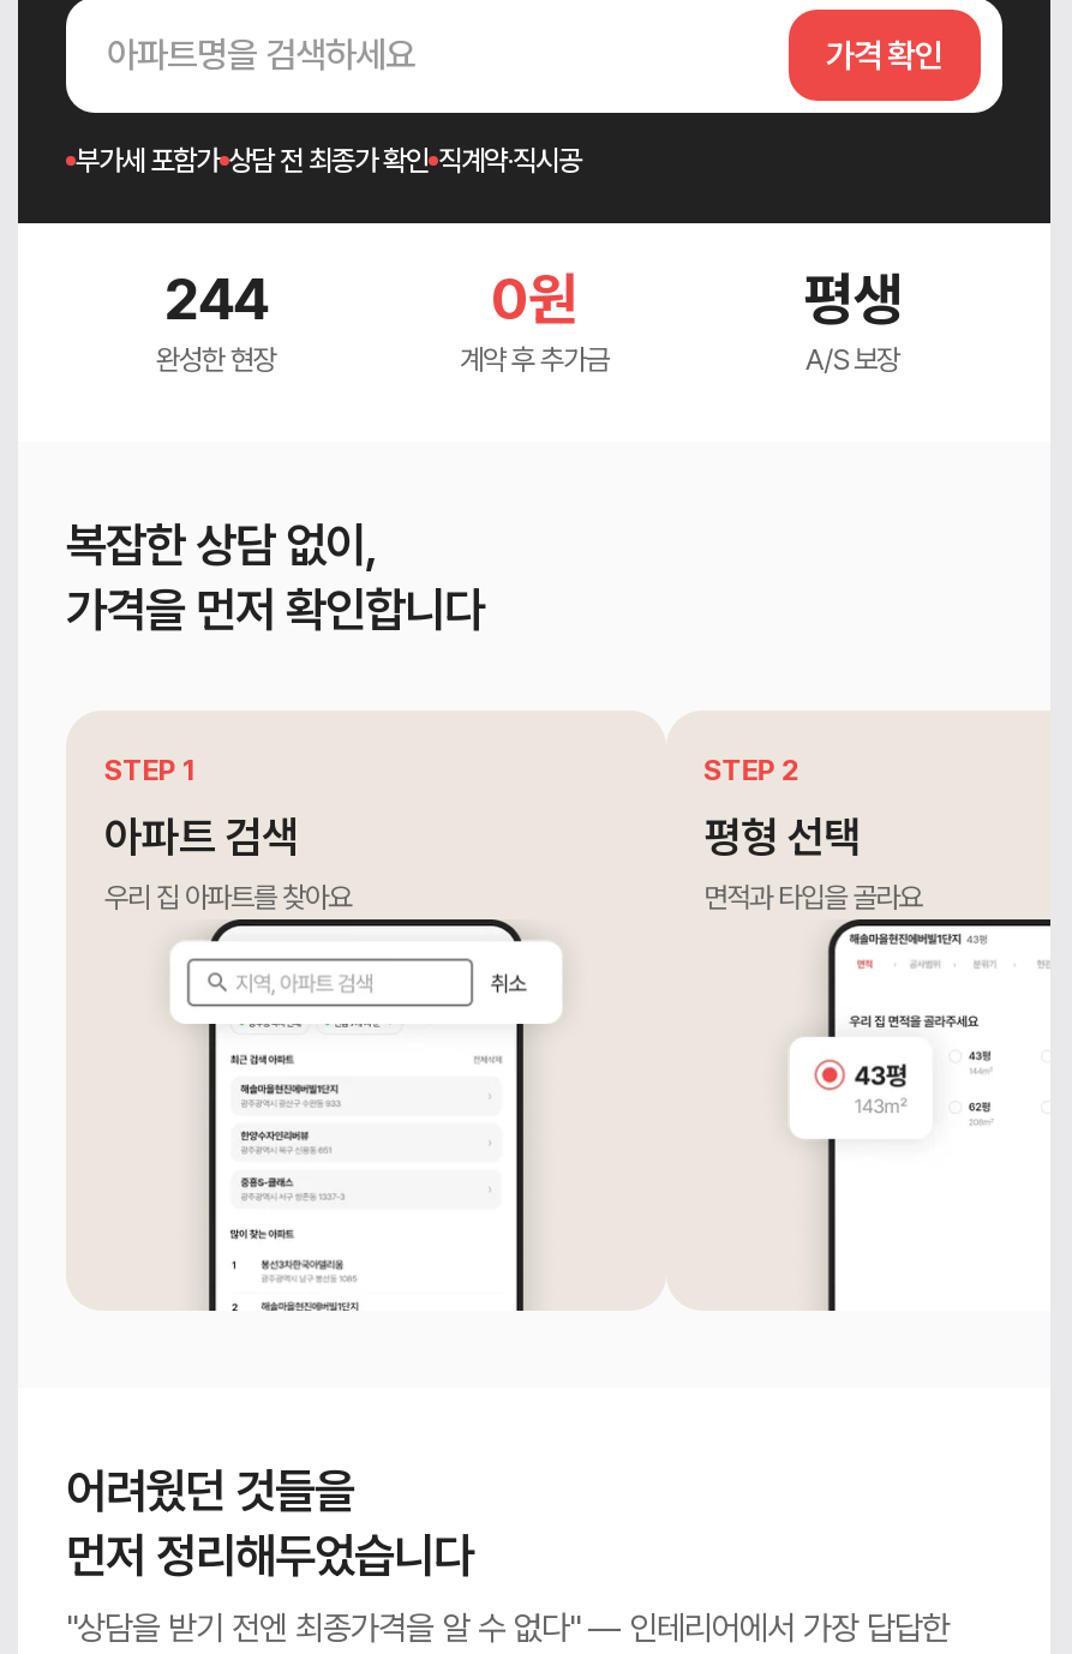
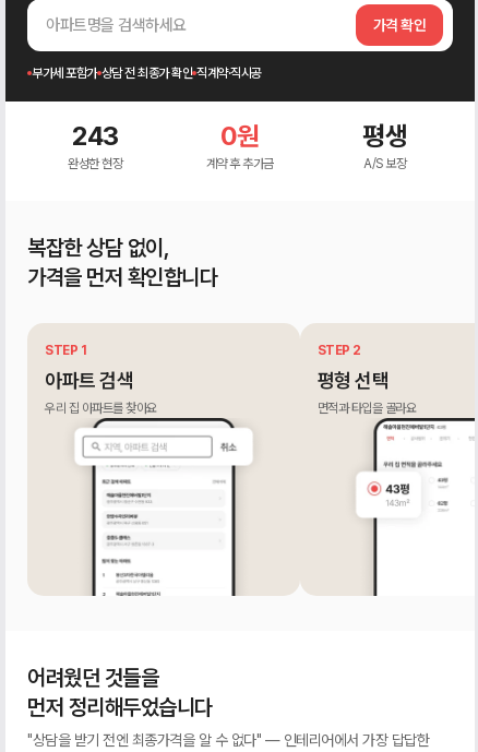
[165,264,267,334] 244 -> [72,120,119,152] 243

